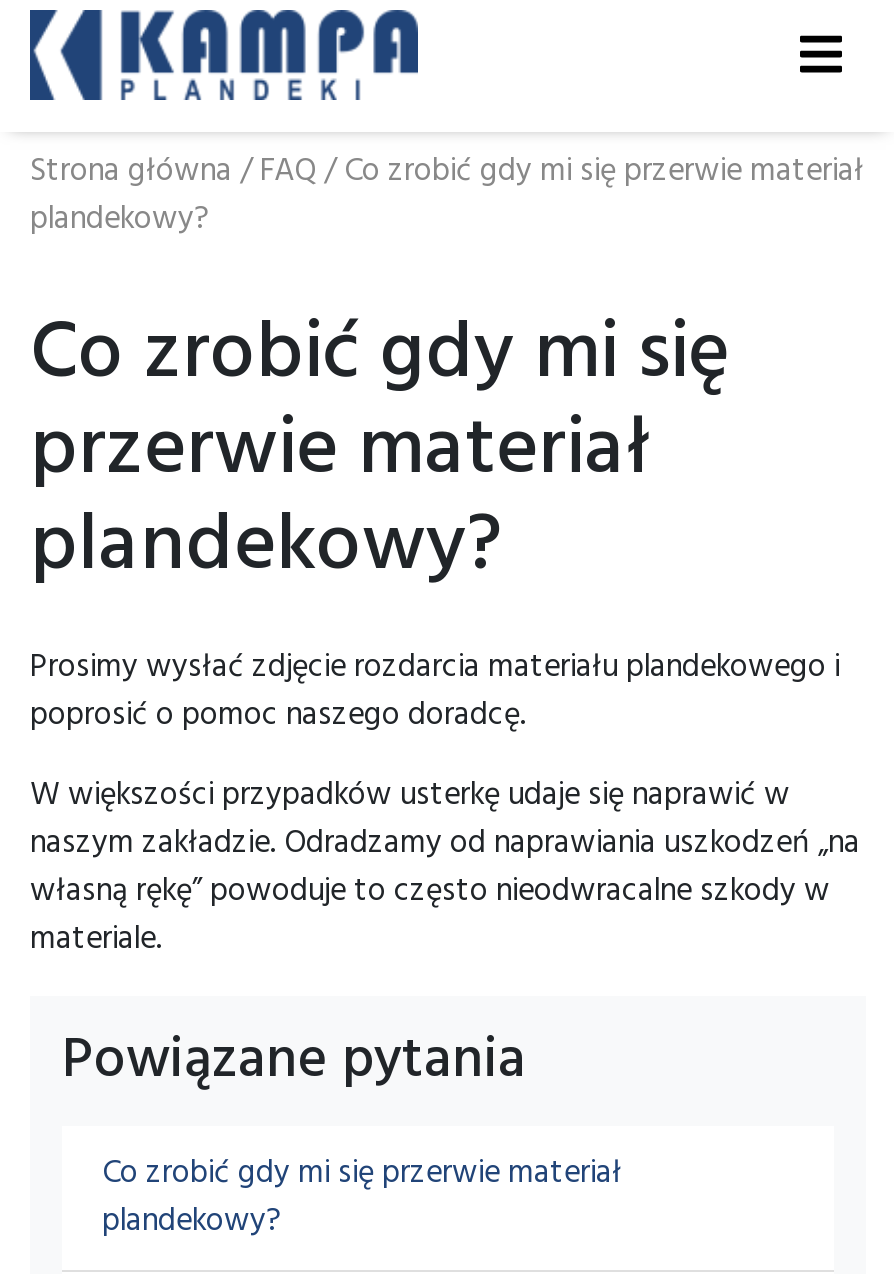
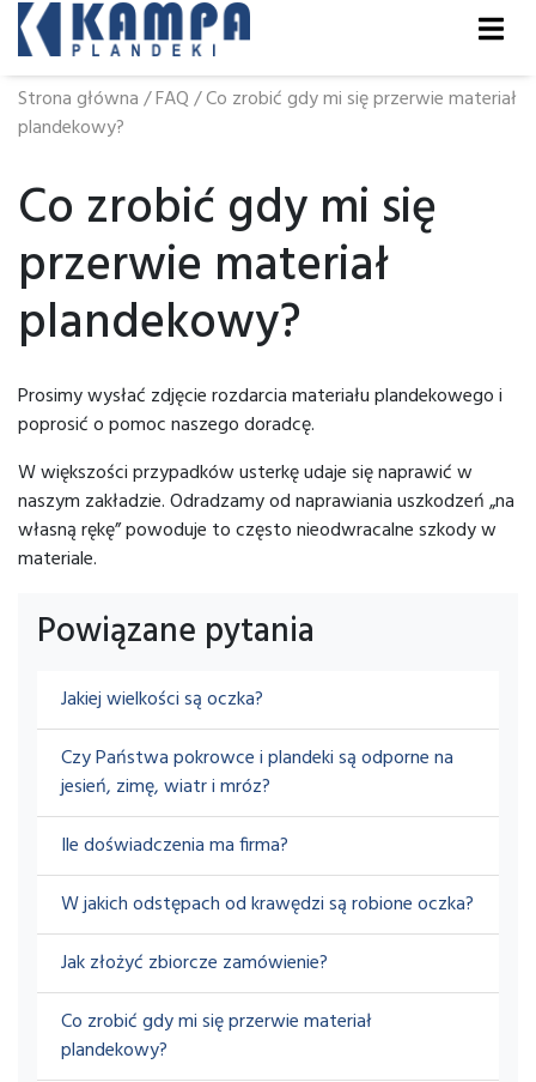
none -> [61,684,474,979] Jakiej wielkości są oczka? | Czy Państwa pokrowce i plandeki są odporne na | jesień, zimę, wiatr i mróz? | Ile doświadczenia ma firma? | W jakich odstępach od krawędzi są robione oczka? | Jak złożyć zbiorcze zamówienie?

